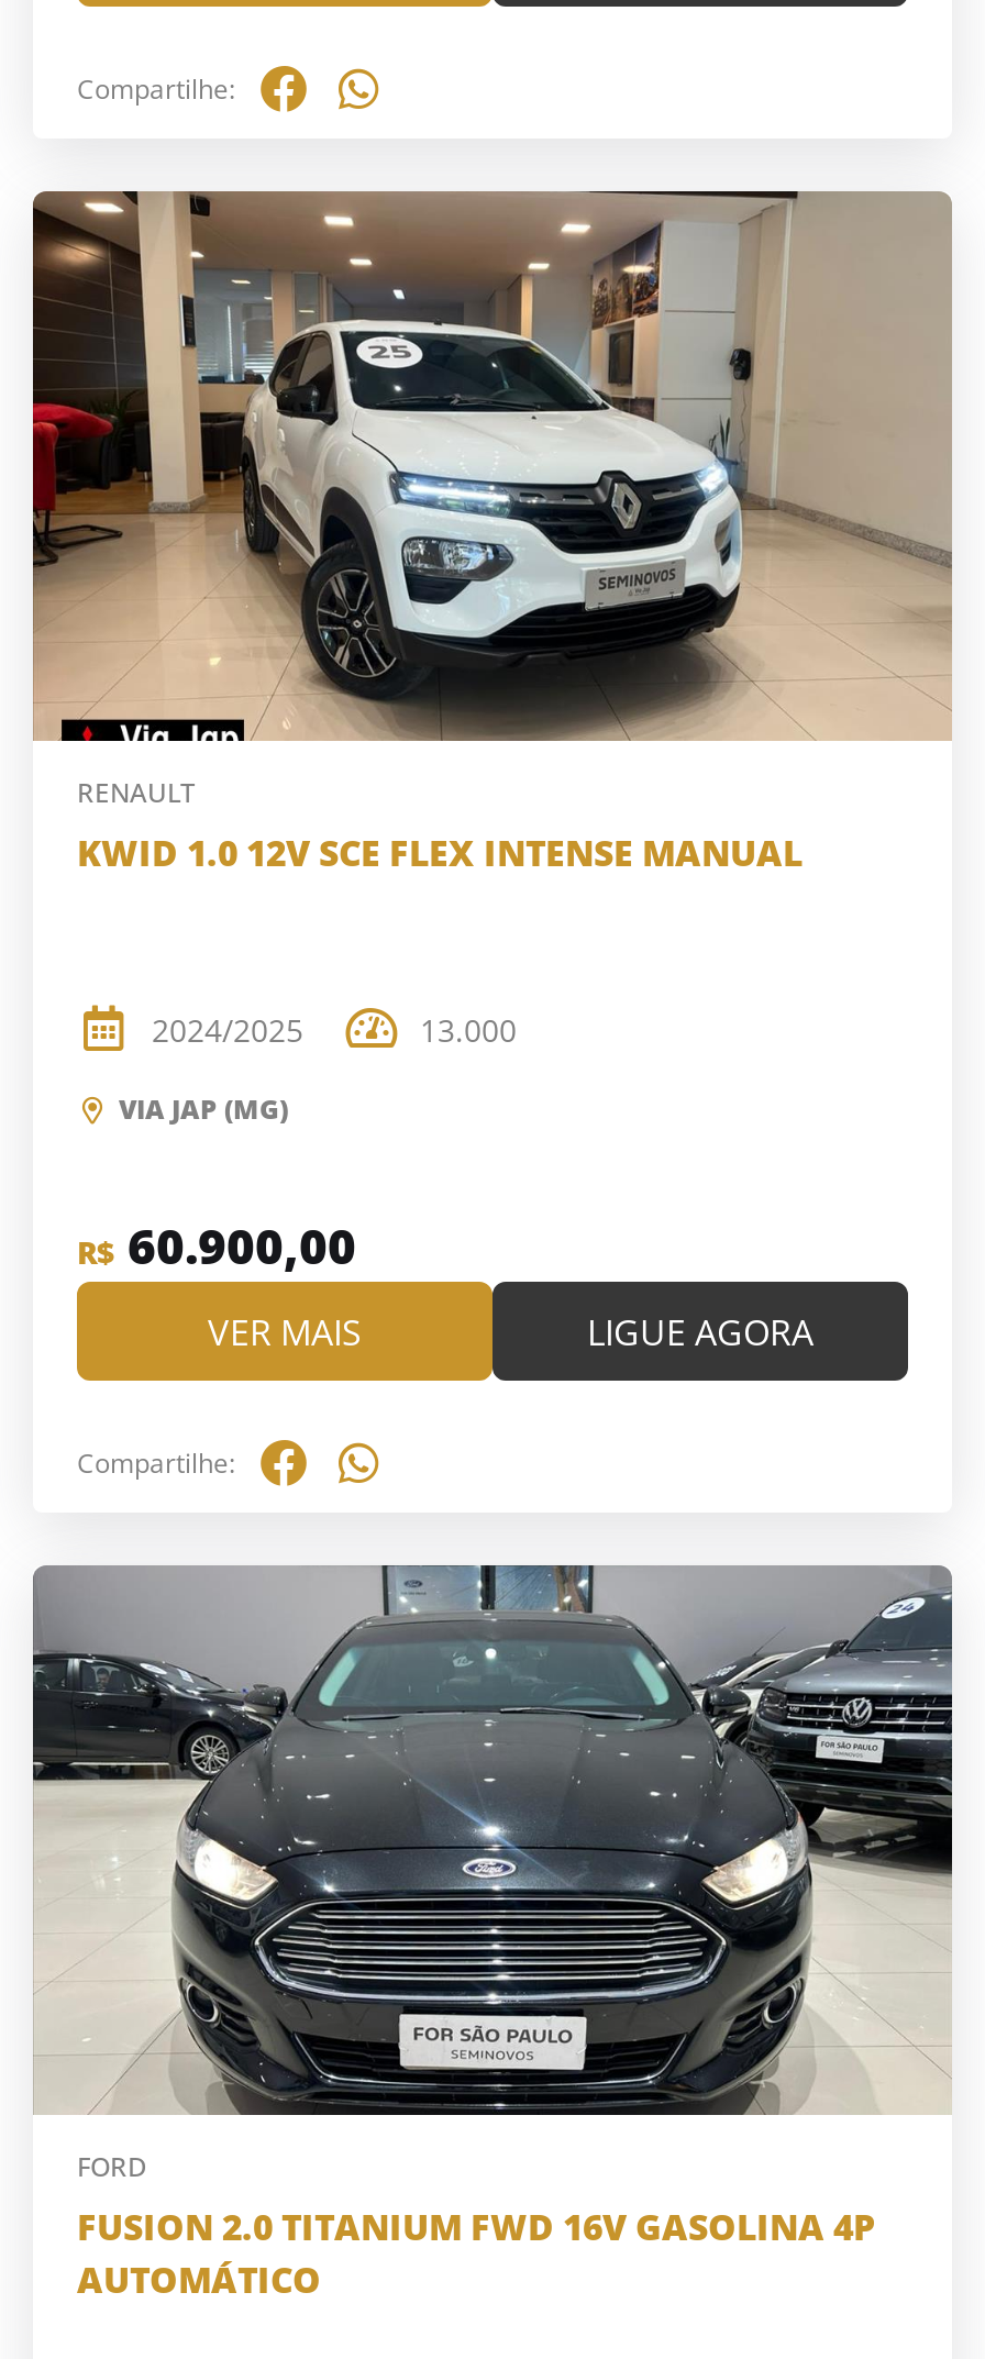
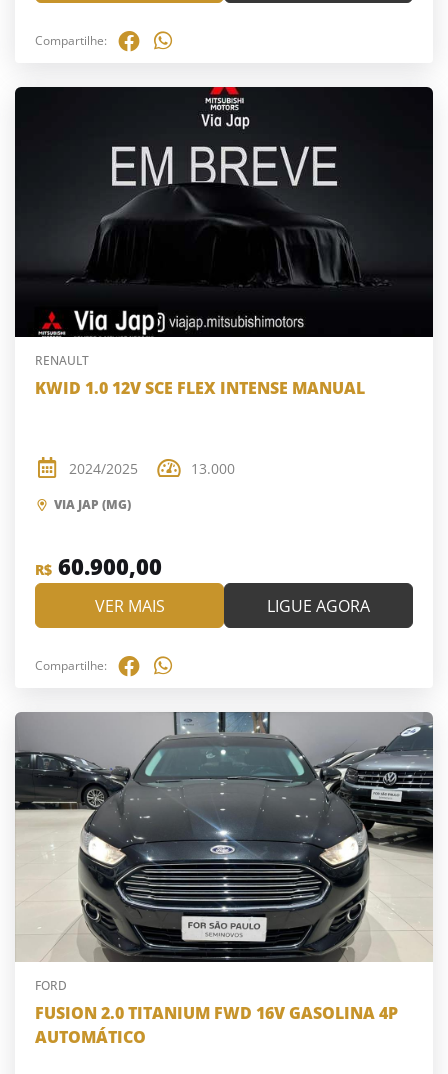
[31,189,952,743] [image] -> [14,86,434,338] [image]

